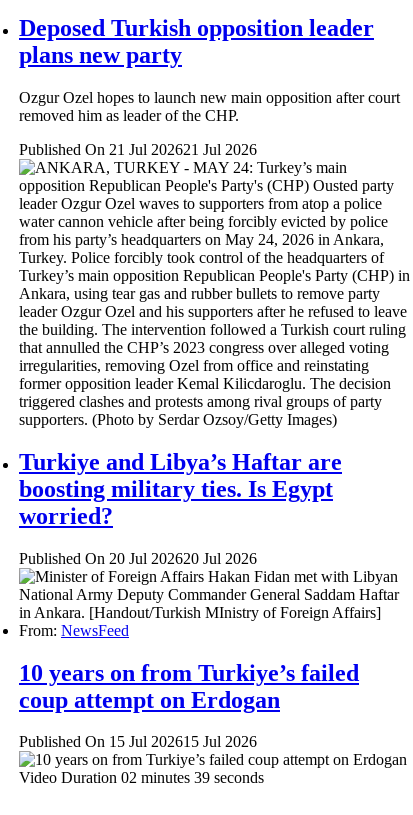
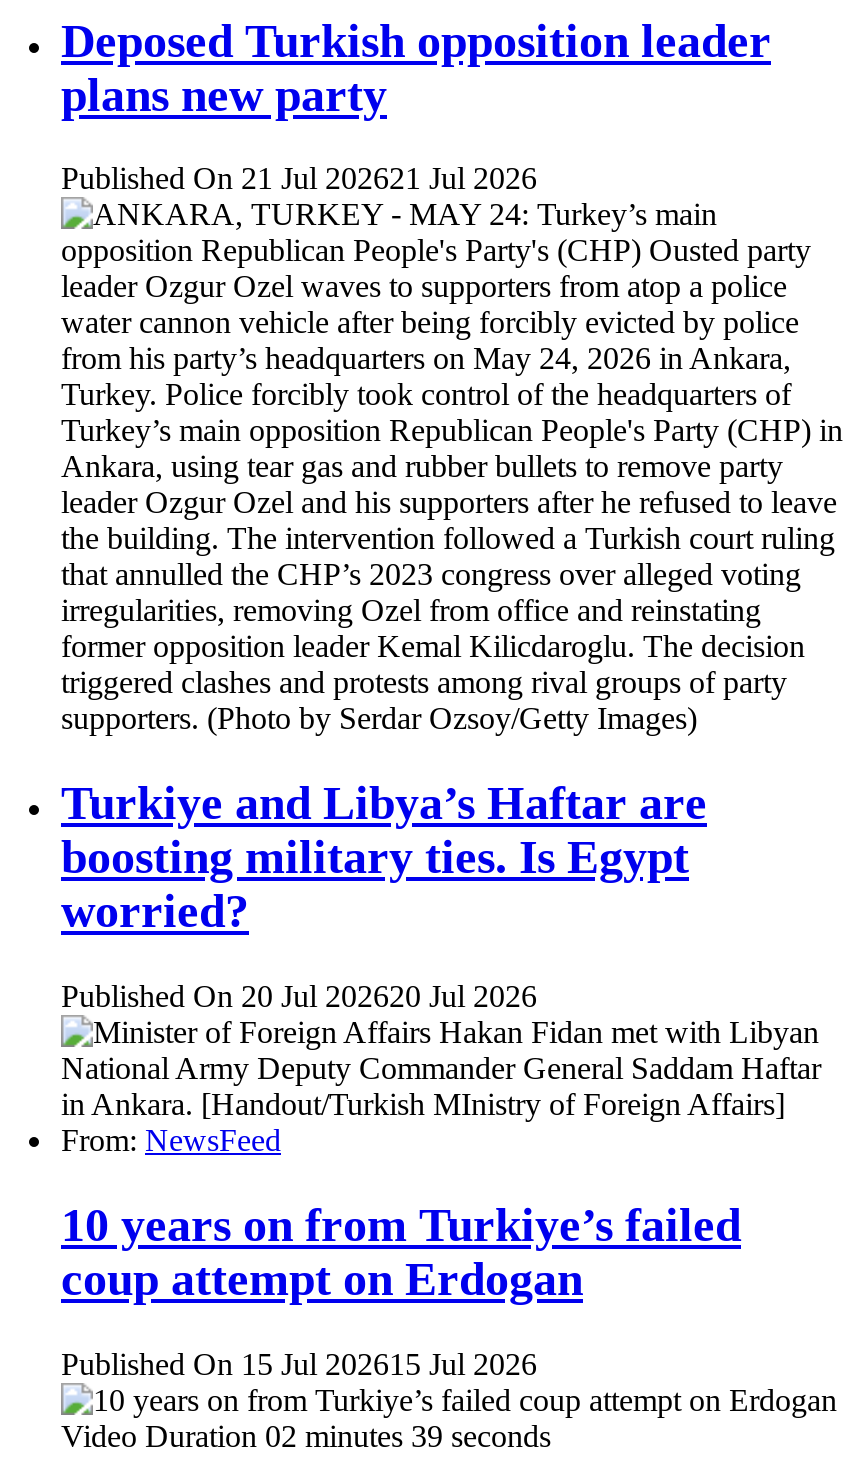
[19,89,400,124] Ozgur Ozel hopes to launch new main opposition after court | removed him as leader of the CHP. -> none

